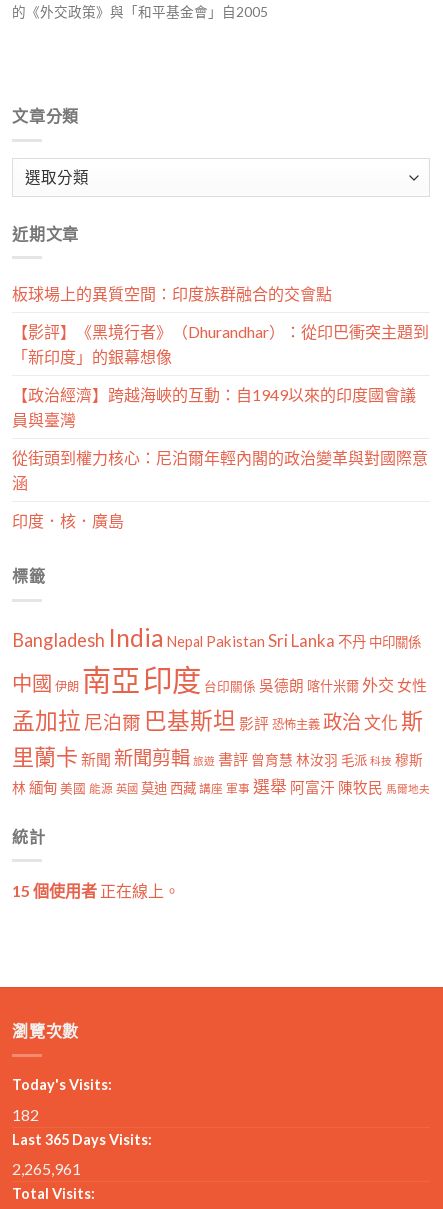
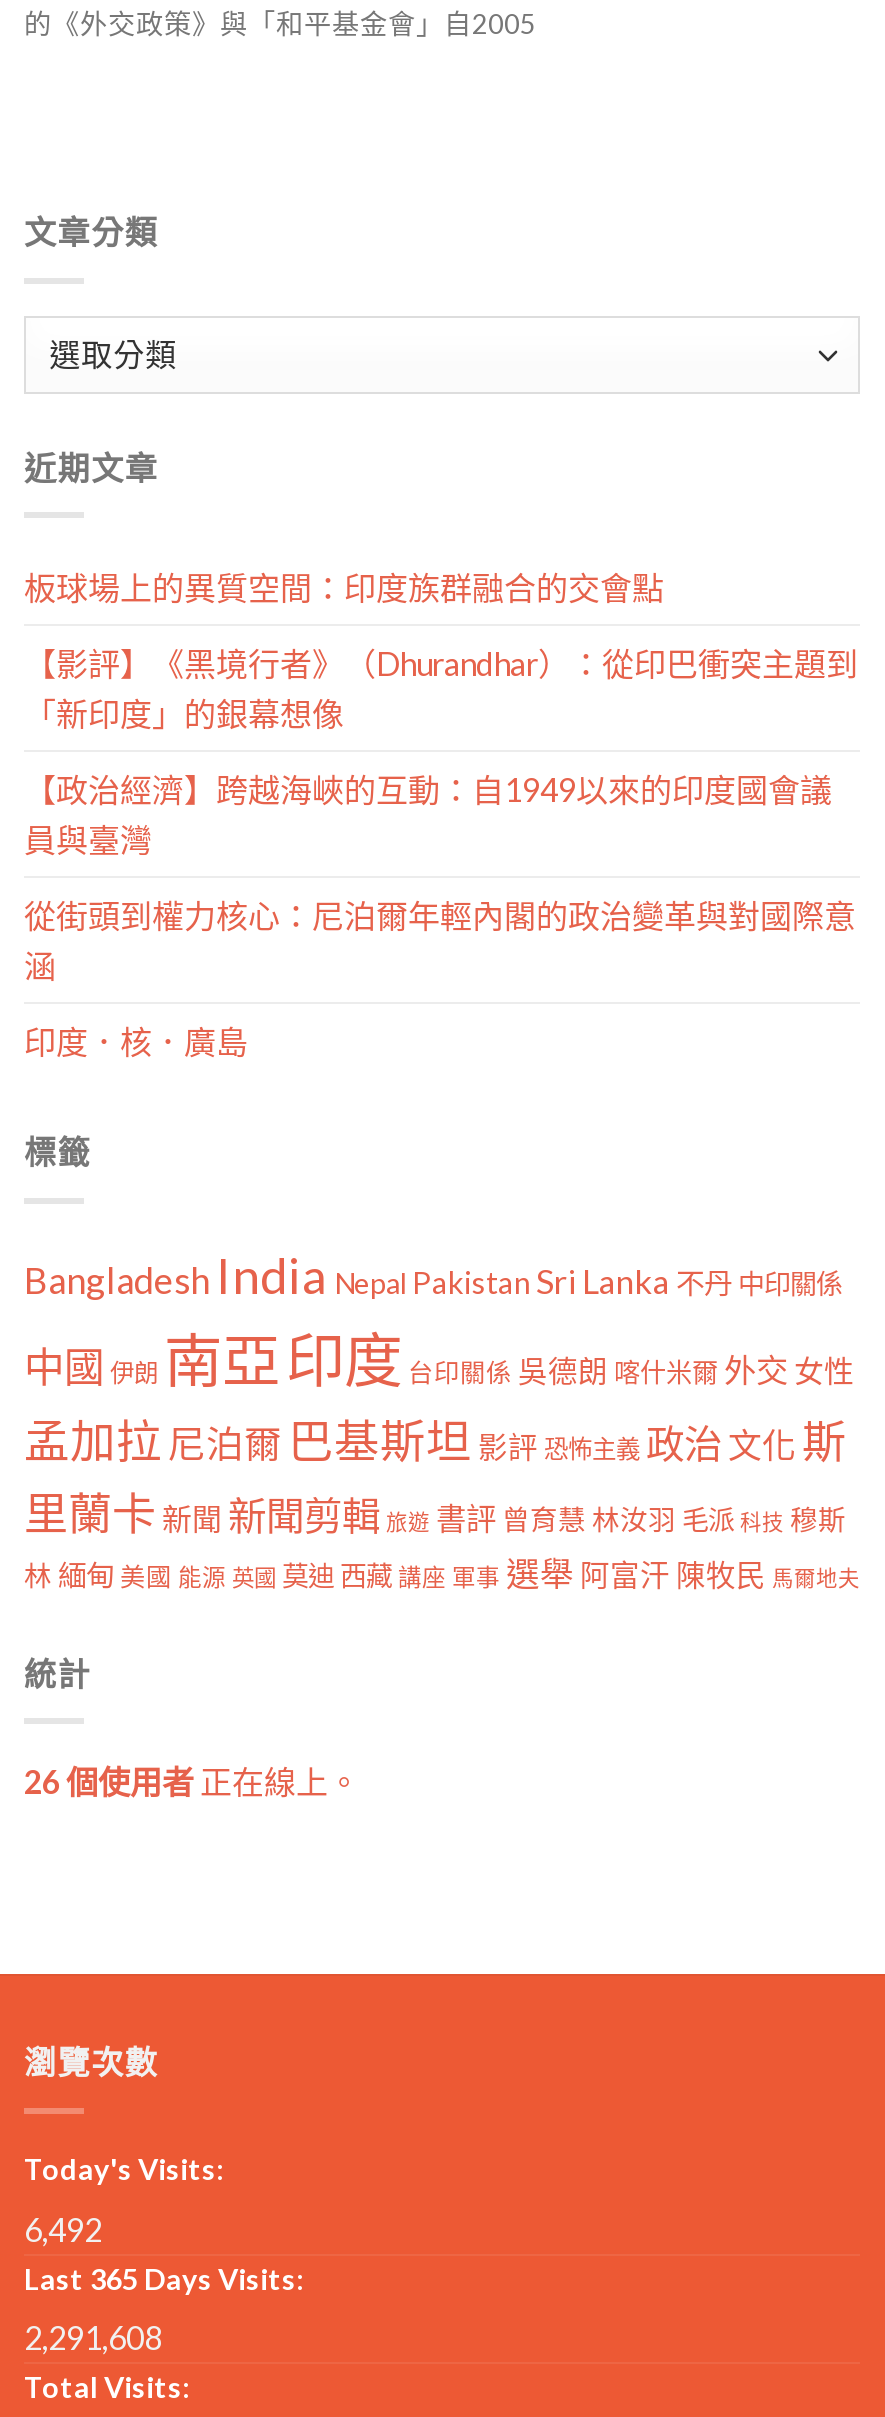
[12,881,180,900] 15 個使用者正在線上。 -> [24,1763,360,1801] 26 個使用者正在線上。
[12,1105,39,1124] 182 -> [24,2209,102,2247] 6,492
[12,1159,81,1178] 2,265,961 -> [24,2319,162,2357] 2,291,608

